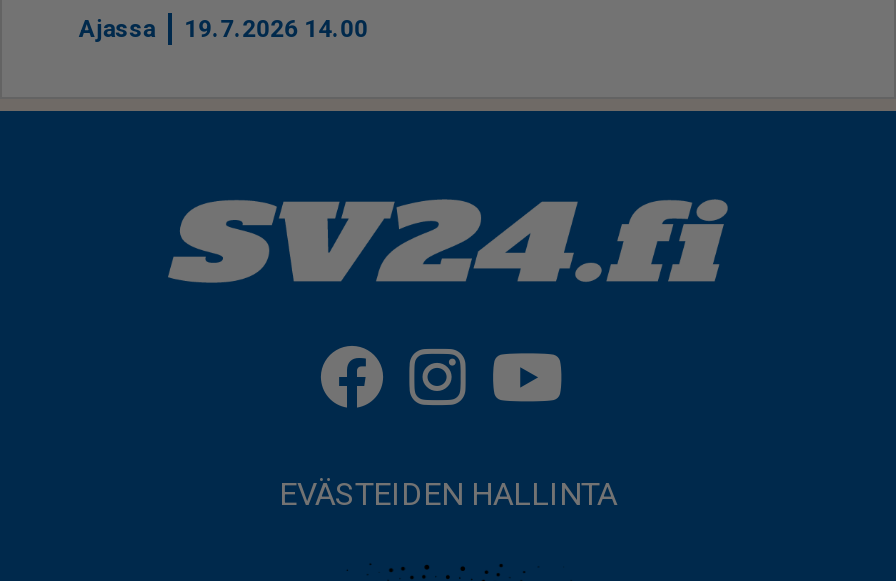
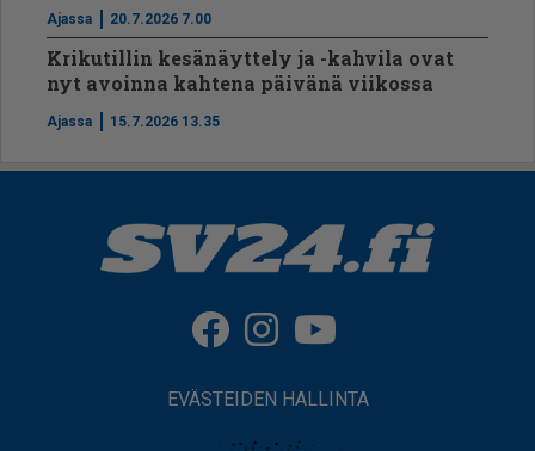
[184,15,368,43] 19.7.2026 14.00 -> [47,11,454,130] 20.7.2026 7.00 | Krikutillin kesänäyttely ja -kahvila ovat | nyt avoinna kahtena päivänä viikossa | Ajassa | 15.7.2026 13.35

